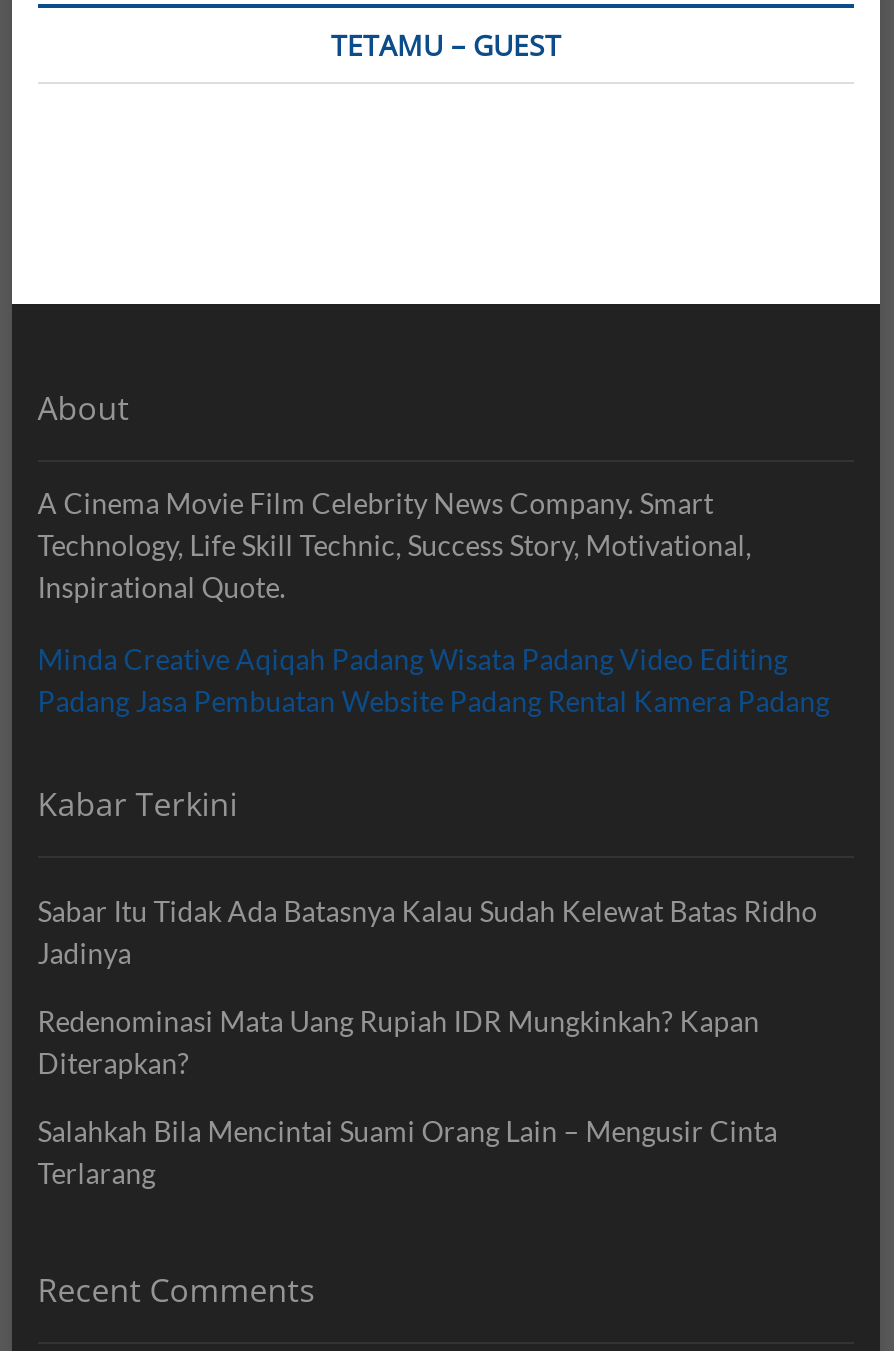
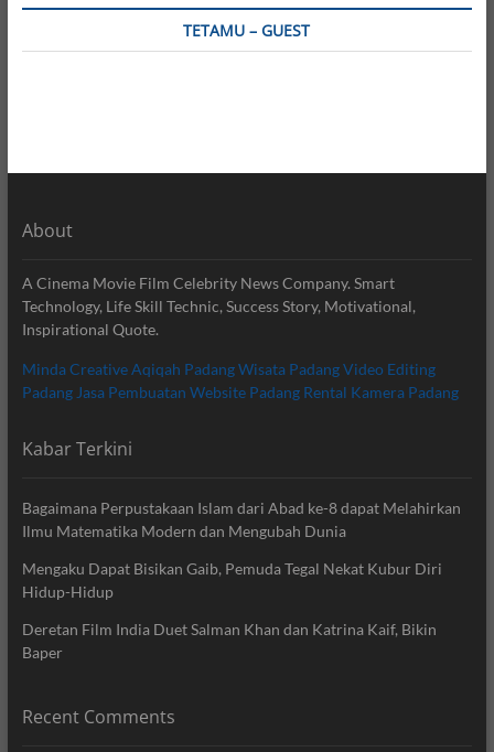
[38,894,818,970] Sabar Itu Tidak Ada Batasnya Kalau Sudah Kelewat Batas Ridho | Jadinya -> [22,498,461,540] Bagaimana Perpustakaan Islam dari Abad ke-8 dapat Melahirkan | Ilmu Matematika Modern dan Mengubah Dunia
[38,1004,760,1080] Redenominasi Mata Uang Rupiah IDR Mungkinkah? Kapan | Diterapkan? -> [22,559,442,601] Mengaku Dapat Bisikan Gaib, Pemuda Tegal Nekat Kubur Diri | Hidup-Hidup
[38,1114,778,1190] Salahkah Bila Mencintai Suami Orang Lain – Mengusir Cinta | Terlarang -> [22,619,436,661] Deretan Film India Duet Salman Khan dan Katrina Kaif, Bikin | Baper

